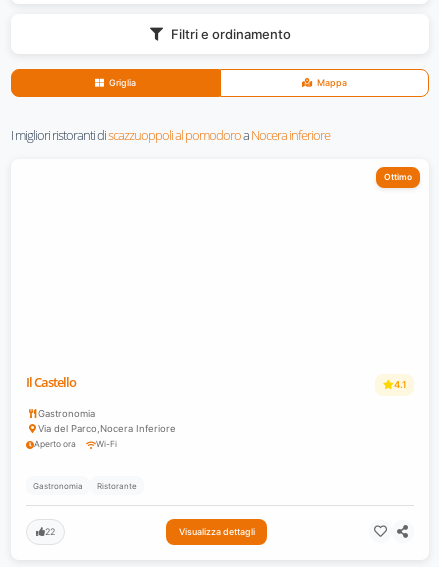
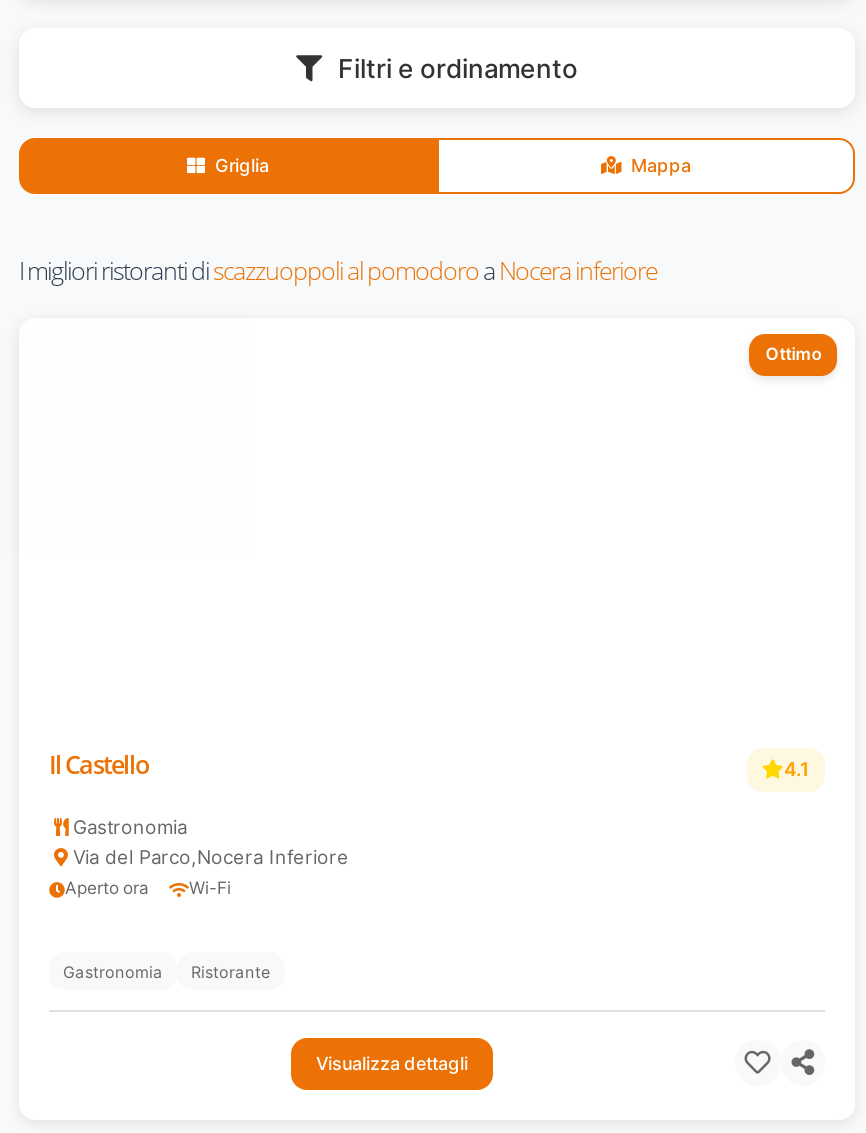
[45,525,55,536] 22 -> none

